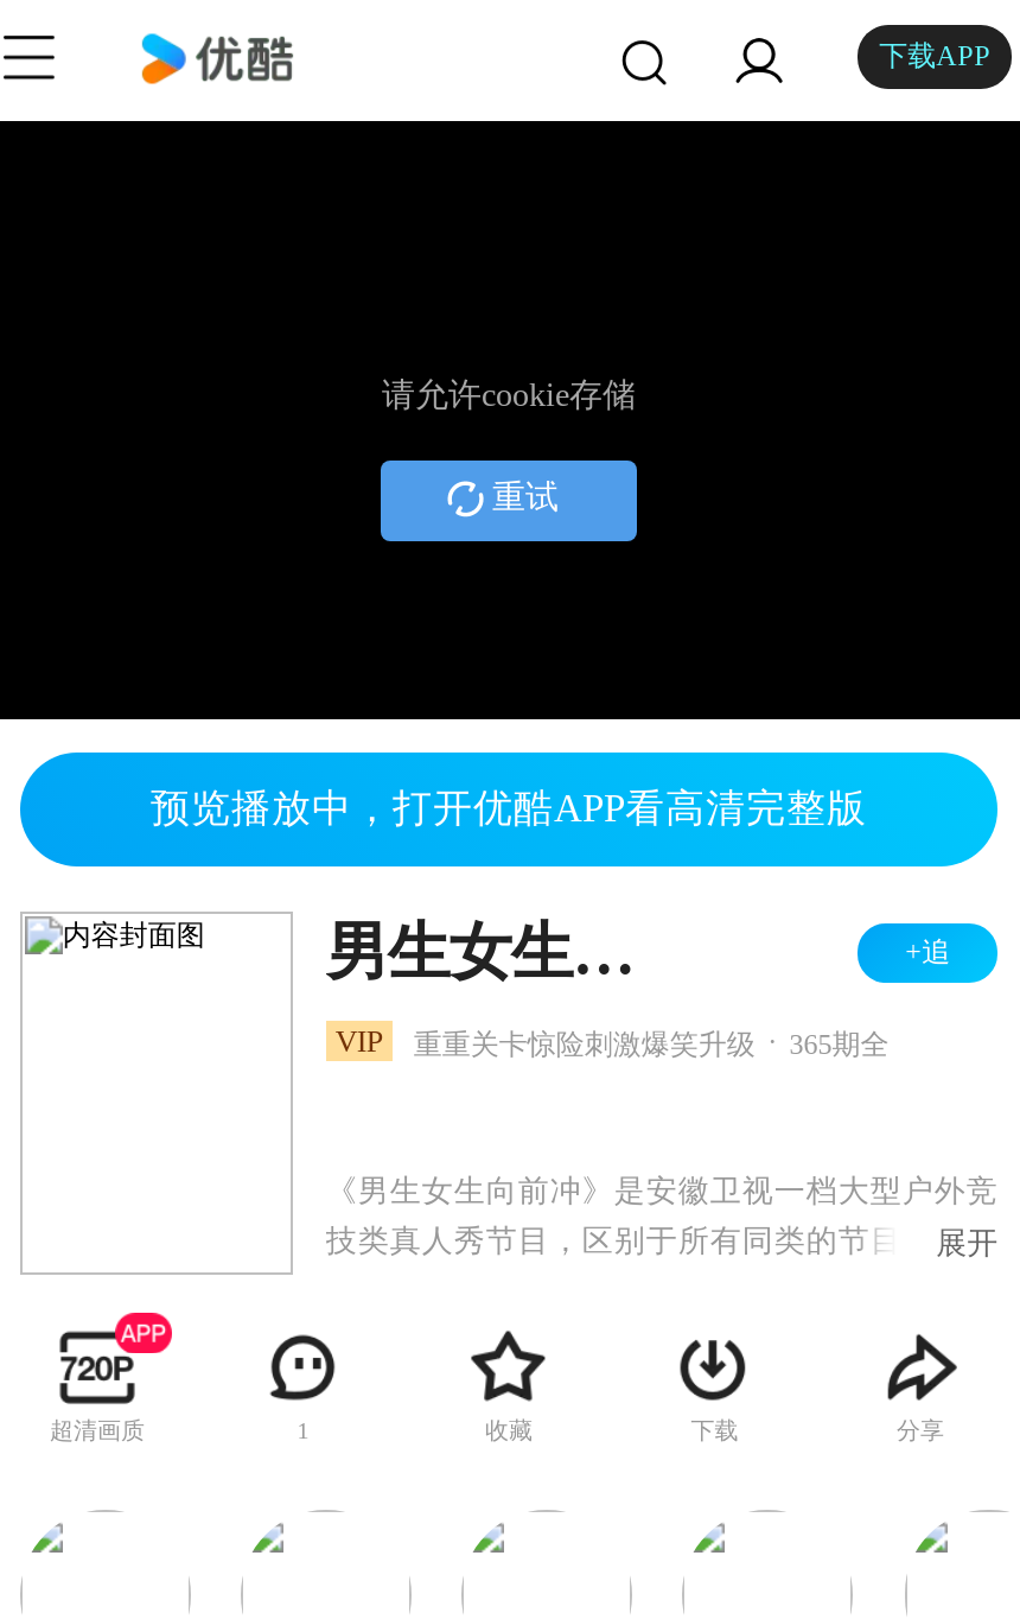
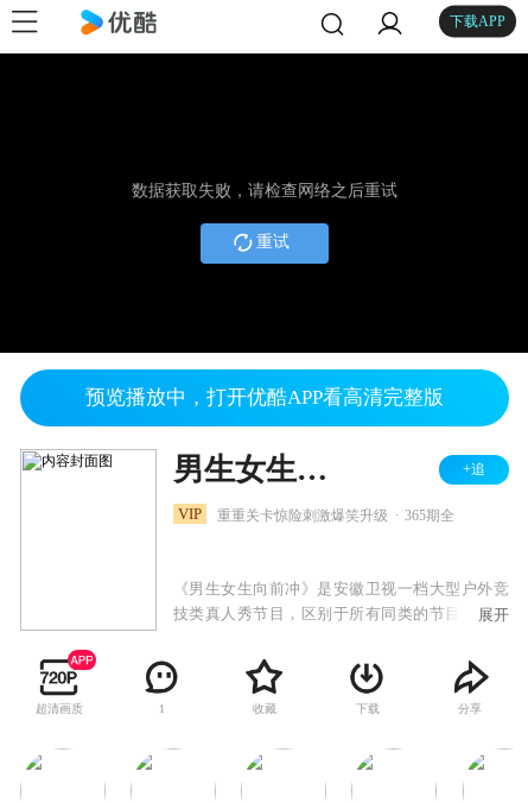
[382,378,636,413] 请允许cookie存储 -> [132,182,397,200] 数据获取失败，请检查网络之后重试

